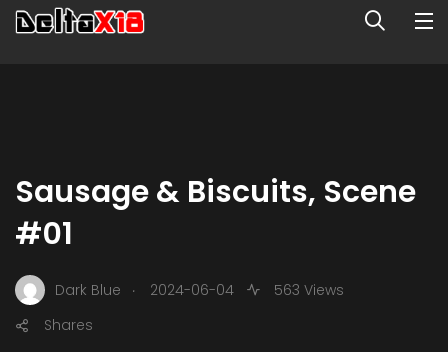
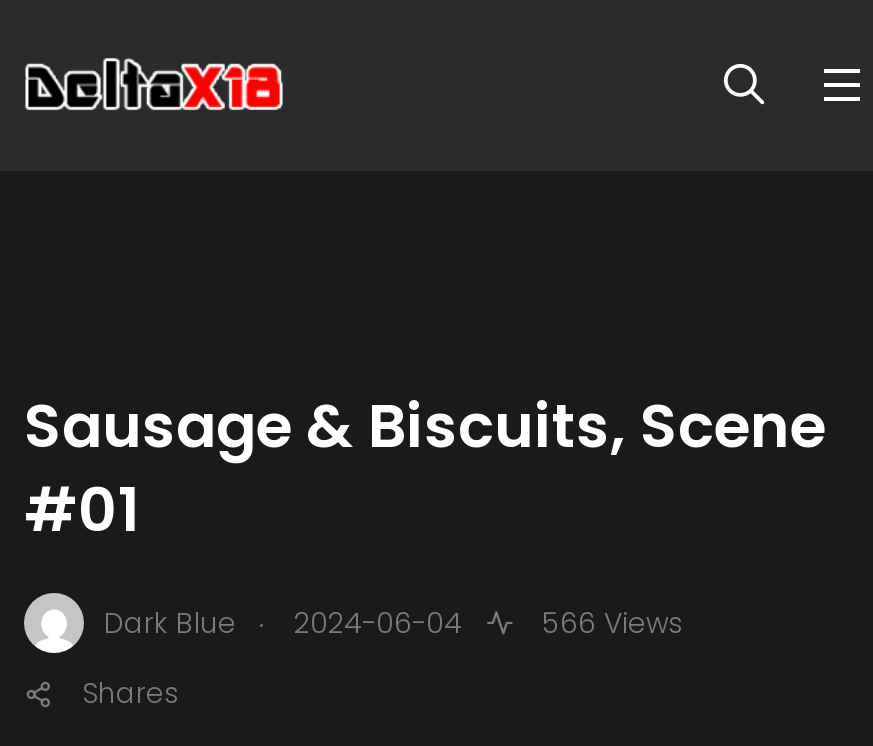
[55,277,344,300] Dark Blue . 2024-06-04 563 Views -> [104,597,684,643] Dark Blue . 2024-06-04 566 Views

